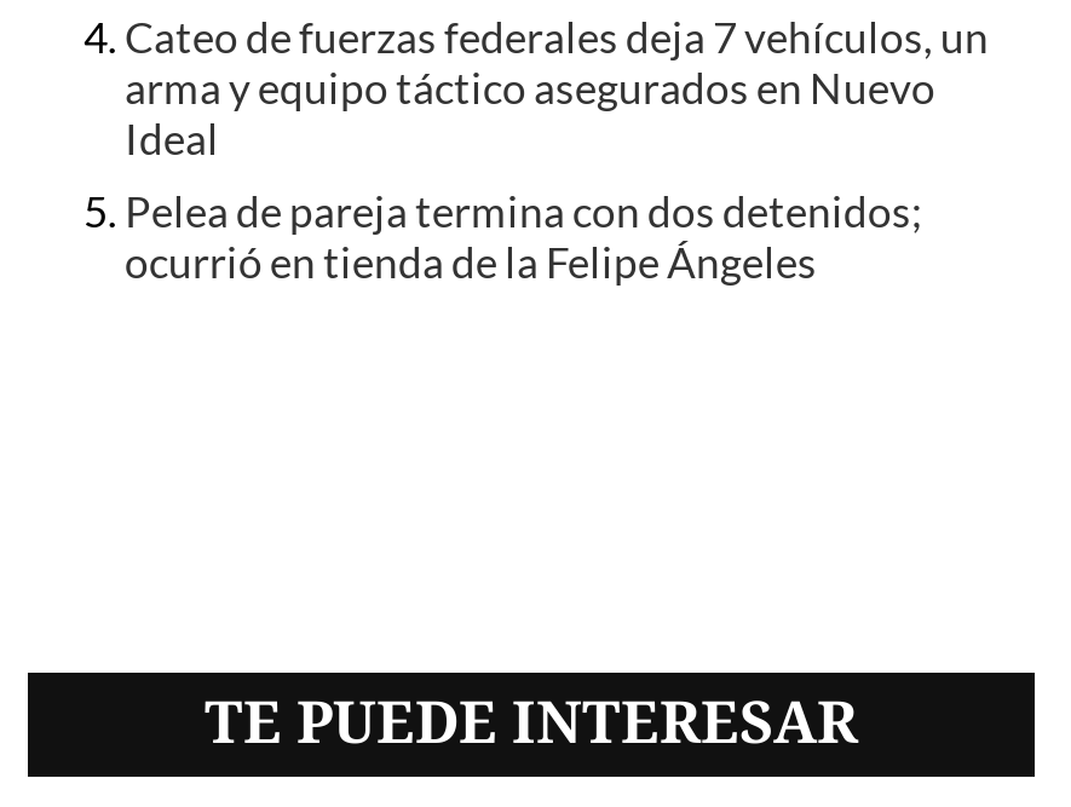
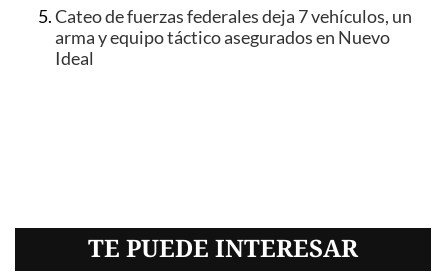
[125,187,923,289] Pelea de pareja termina con dos detenidos; | ocurrió en tienda de la Felipe Ángeles -> none

